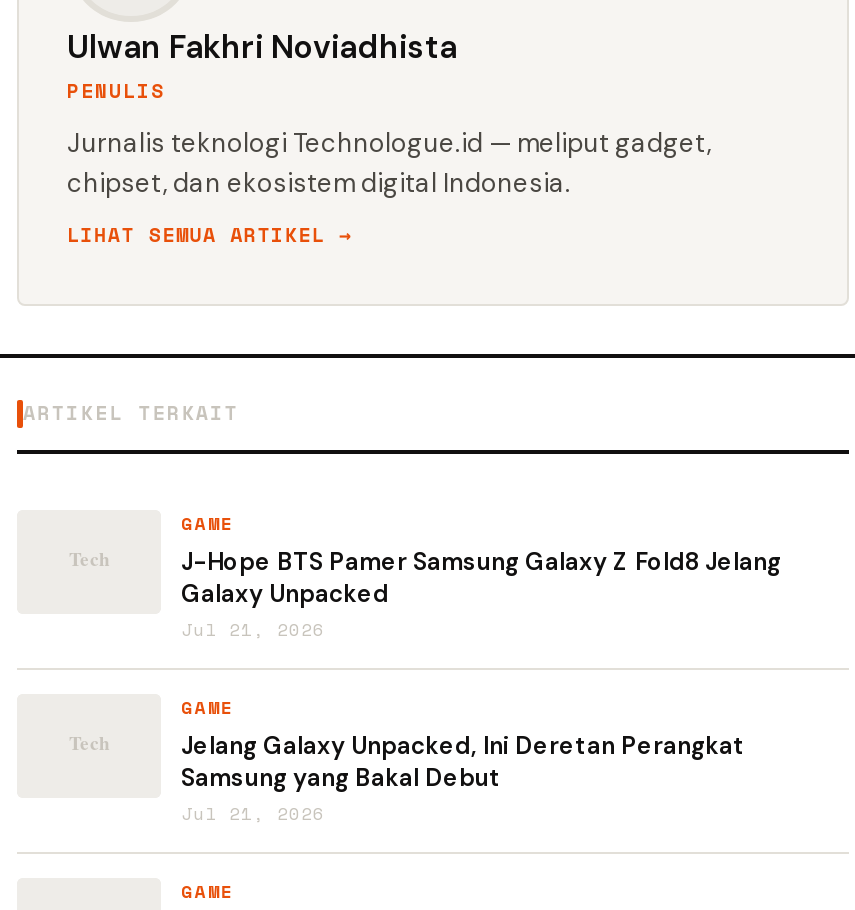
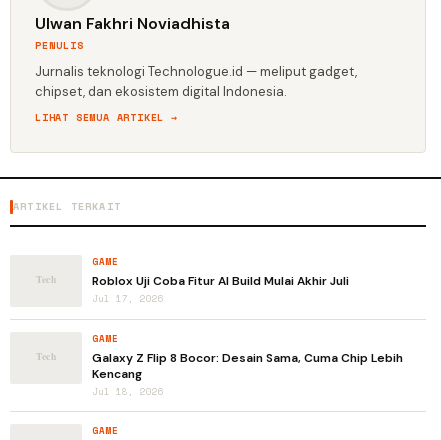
[181,546,781,642] J-Hope BTS Pamer Samsung Galaxy Z Fold8 Jelang | Galaxy Unpacked | Jul 21, 2026 -> [92,273,349,305] Roblox Uji Coba Fitur AI Build Mulai Akhir Juli | Jul 17, 2026
[181,730,745,826] Jelang Galaxy Unpacked, Ini Deretan Perangkat | Samsung yang Bakal Debut | Jul 21, 2026 -> [92,350,403,398] Galaxy Z Flip 8 Bocor: Desain Sama, Cuma Chip Lebih | Kencang | Jul 18, 2026

